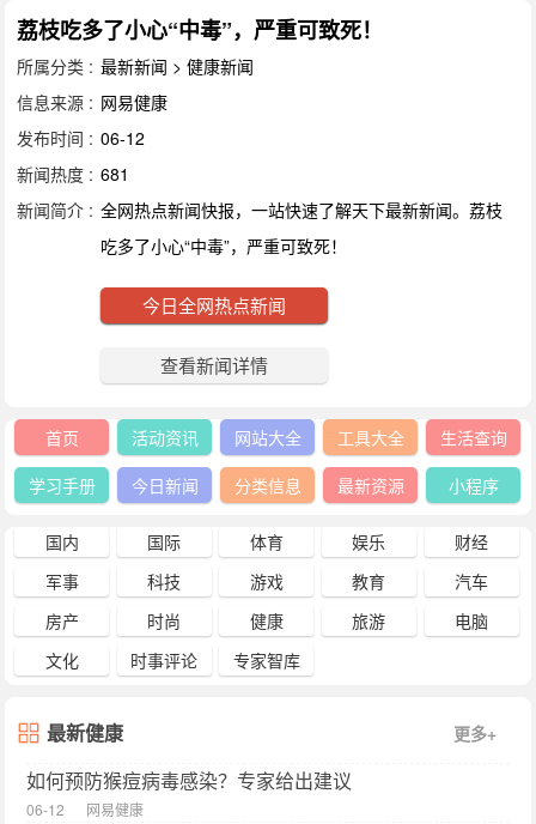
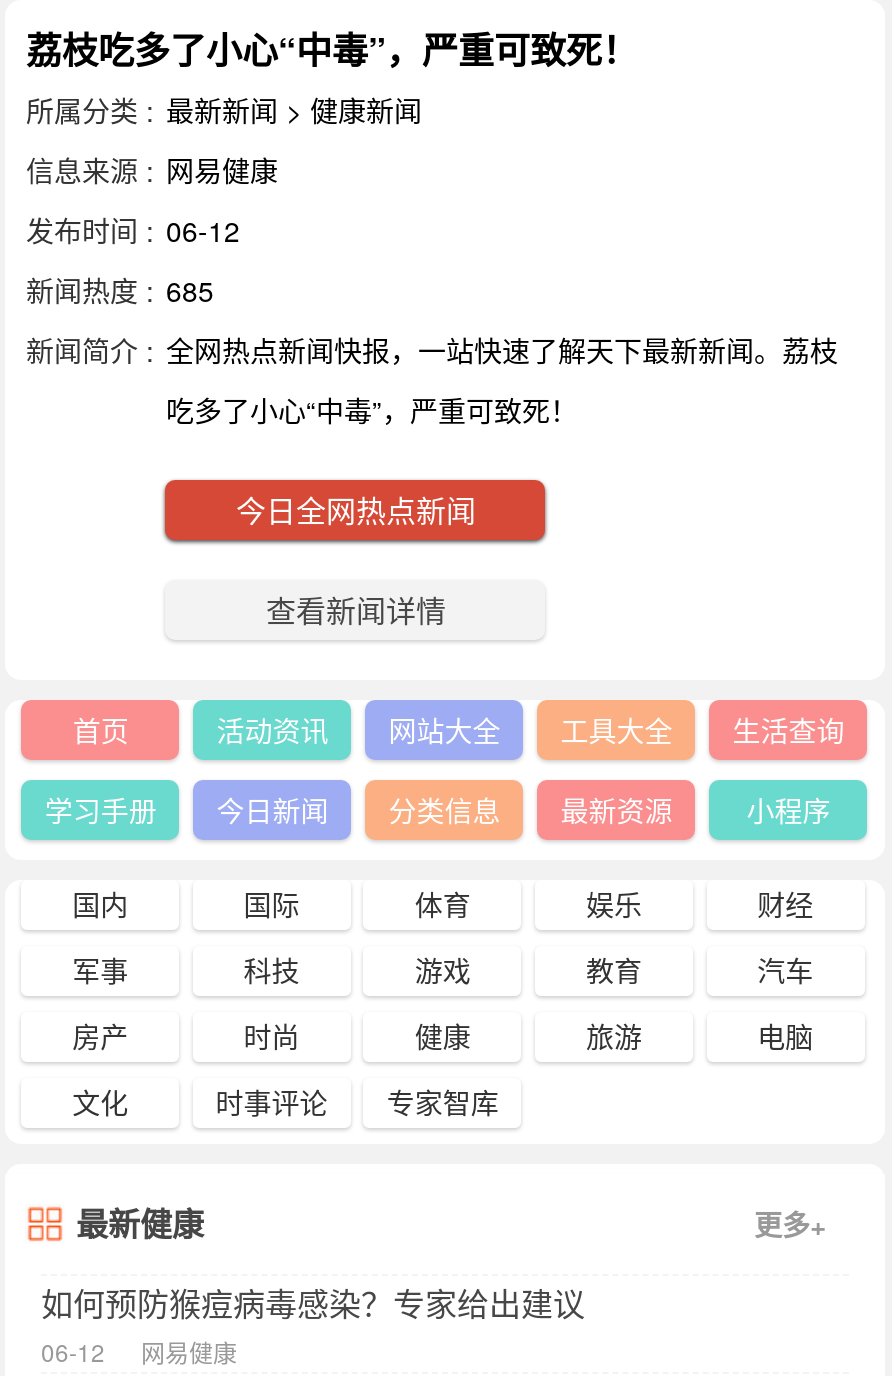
[17,162,130,186] 新闻热度 : 681 -> [26,270,214,310] 新闻热度 : 685

